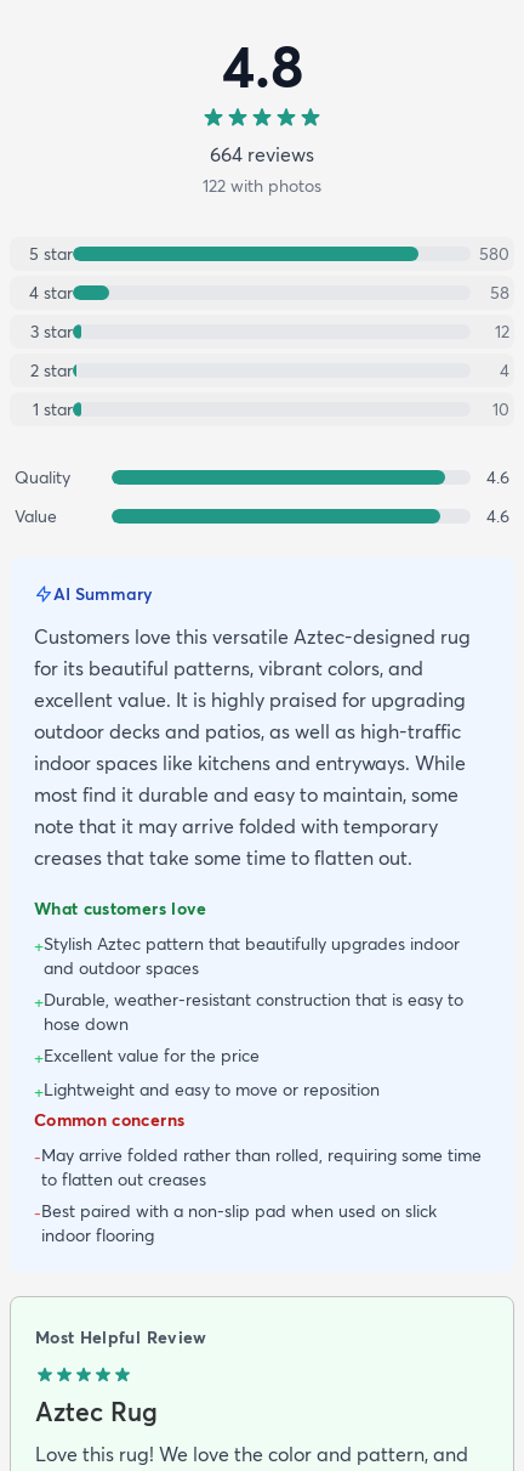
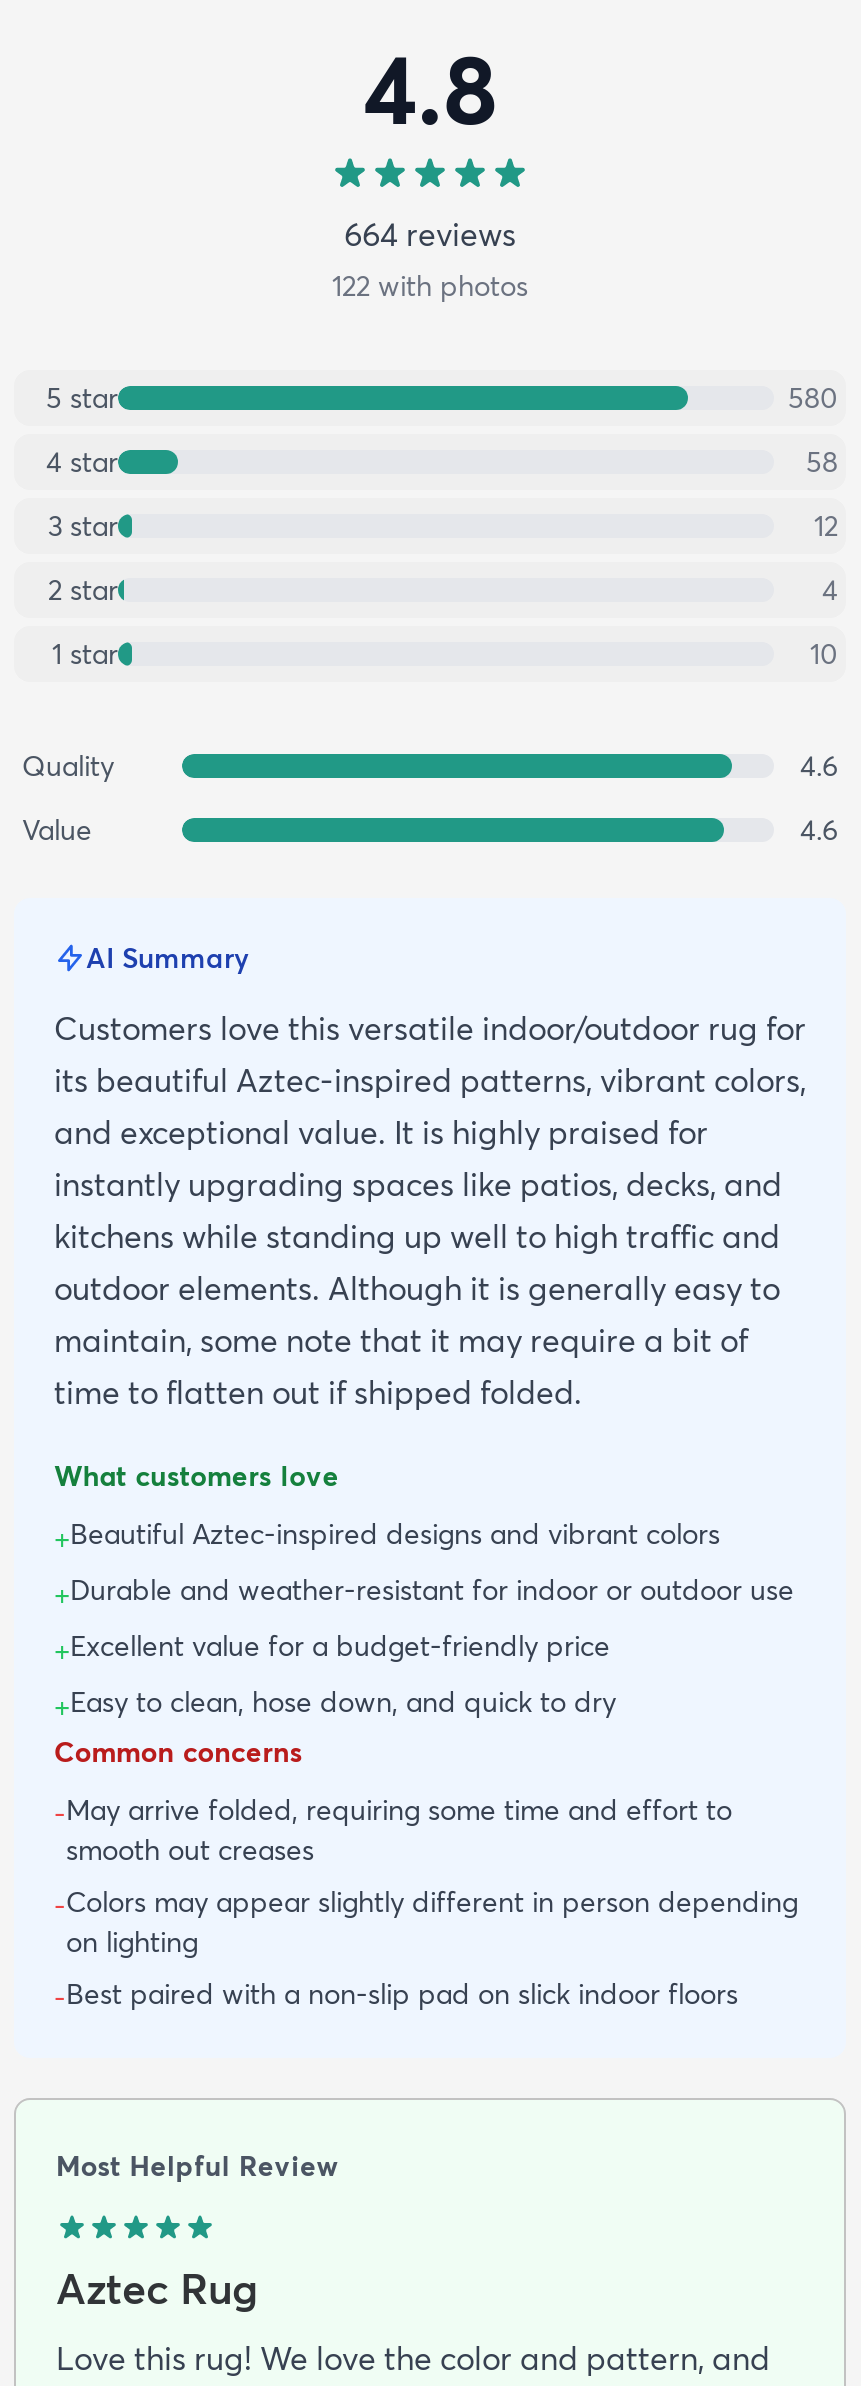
[34,624,471,870] Customers love this versatile Aztec-designed rug | for its beautiful patterns, vibrant colors, and | excellent value. It is highly praised for upgrading | outdoor decks and patios, as well as high-traffic | indoor spaces like kitchens and entryways. While | most find it durable and easy to maintain, some | note that it may arrive folded with temporary | creases that take some time to flatten out. -> [54,1008,806,1412] Customers love this versatile indoor/outdoor rug for | its beautiful Aztec-inspired patterns, vibrant colors, | and exceptional value. It is highly praised for | instantly upgrading spaces like patios, decks, and | kitchens while standing up well to high traffic and | outdoor elements. Although it is generally easy to | maintain, some note that it may require a bit of | time to flatten out if shipped folded.
[34,933,463,1103] +Stylish Aztec pattern that beautifully upgrades indoor | and outdoor spaces | +Durable, weather-resistant construction that is easy to | hose down | +Excellent value for the price | +Lightweight and easy to move or reposition -> [54,1516,794,1724] +Beautiful Aztec-inspired designs and vibrant colors | +Durable and weather-resistant for indoor or outdoor use | +Excellent value for a budget-friendly price | +Easy to clean, hose down, and quick to dry
moved [34,1109,185,1131] -> [54,1734,302,1770]: Common concerns
[34,1144,482,1246] -May arrive folded rather than rolled, requiring some time | to flatten out creases | -Best paired with a non-slip pad when used on slick | indoor flooring -> [54,1792,798,2016] -May arrive folded, requiring some time and effort to | smooth out creases | -Colors may appear slightly different in person depending | on lighting | -Best paired with a non-slip pad on slick indoor floors

